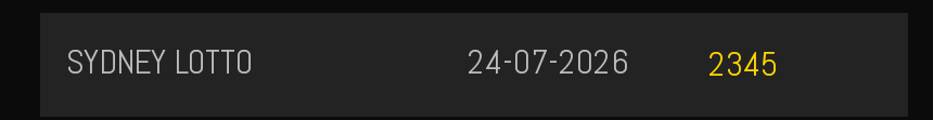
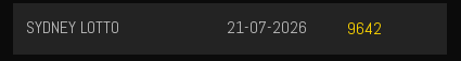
[468,41,628,85] 24-07-2026 -> [227,17,307,39] 21-07-2026
[708,42,778,86] 2345 -> [347,18,382,39] 9642

